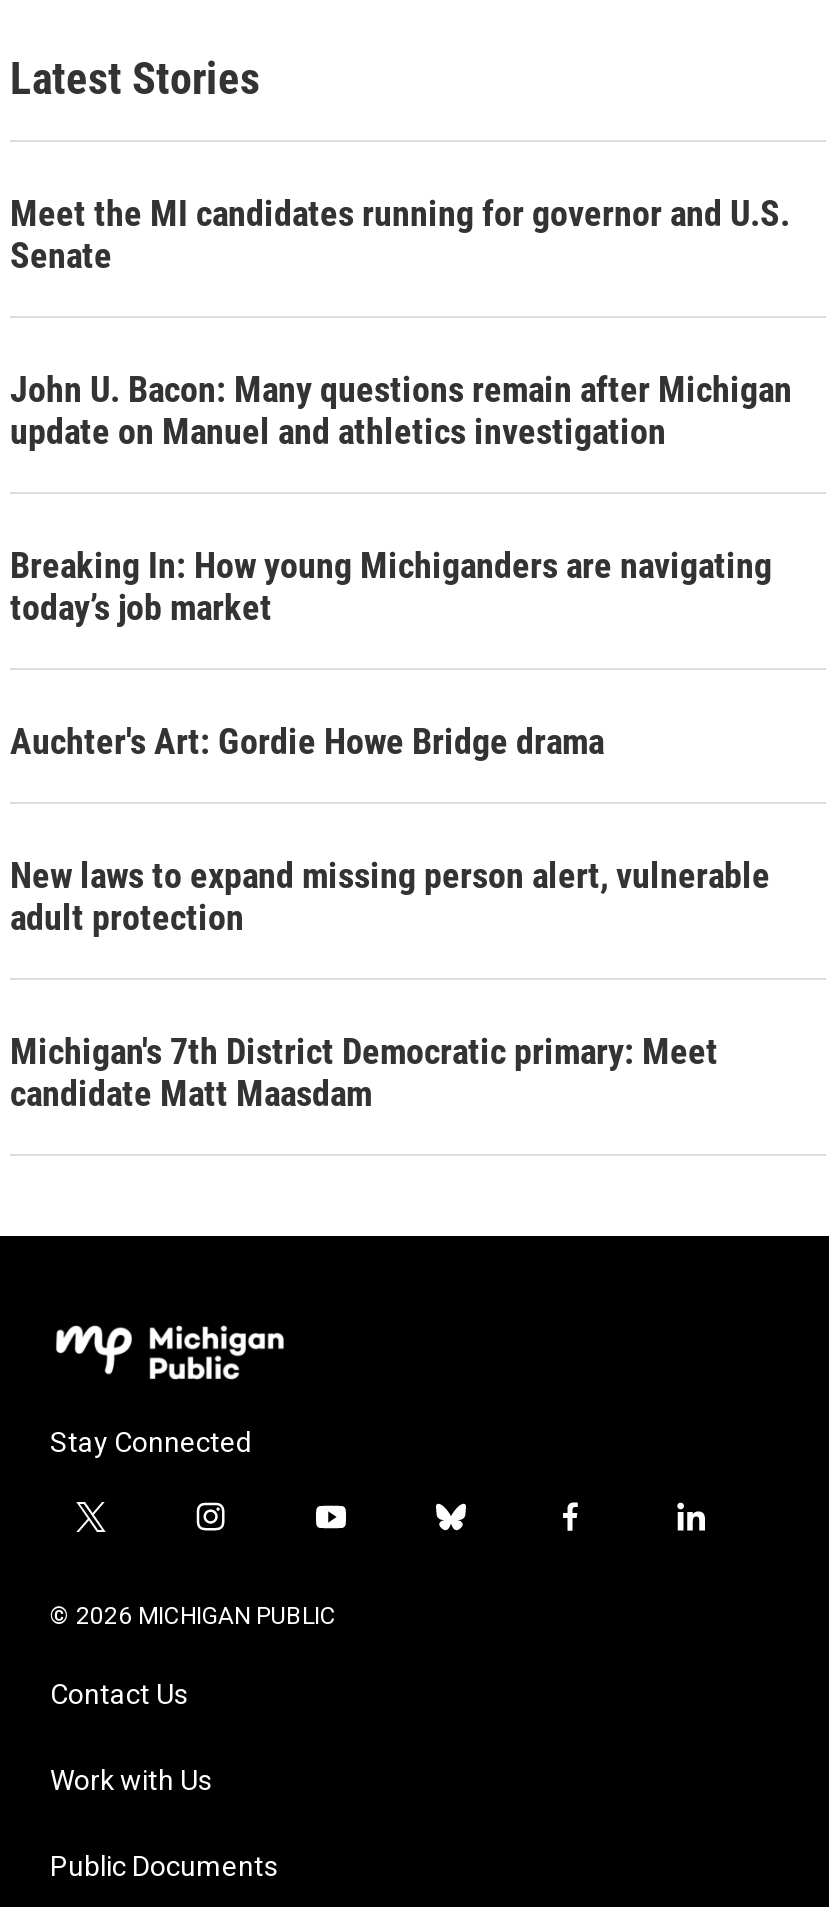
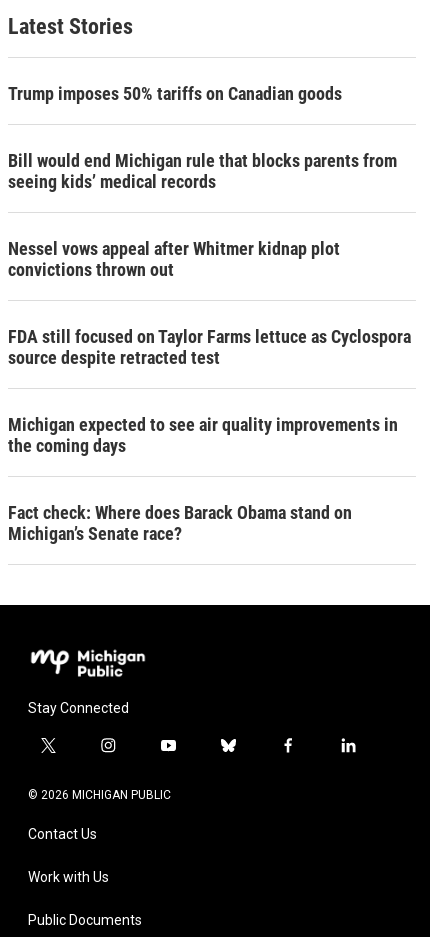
[10,191,790,275] Meet the MI candidates running for governor and U.S. | Senate -> [8,83,342,104] Trump imposes 50% tariffs on Canadian goods
[10,367,792,451] John U. Bacon: Many questions remain after Michigan | update on Manuel and athletics investigation -> [8,150,397,192] Bill would end Michigan rule that blocks parents from | seeing kids’ medical records
[10,543,772,627] Breaking In: How young Michiganders are navigating | today’s job market -> [8,238,340,280] Nessel vows appeal after Whitmer kidnap plot | convictions thrown out
[10,719,604,761] Auchter's Art: Gordie Howe Bridge drama -> [8,326,411,368] FDA still focused on Taylor Farms lettuce as Cyclospora | source despite retracted test
[10,853,770,937] New laws to expand missing person alert, vulnerable | adult protection -> [8,414,398,456] Michigan expected to see air quality improvements in | the coming days
[10,1029,718,1113] Michigan's 7th District Democratic primary: Meet | candidate Matt Maasdam -> [8,502,352,544] Fact check: Where does Barack Obama stand on | Michigan’s Senate race?

